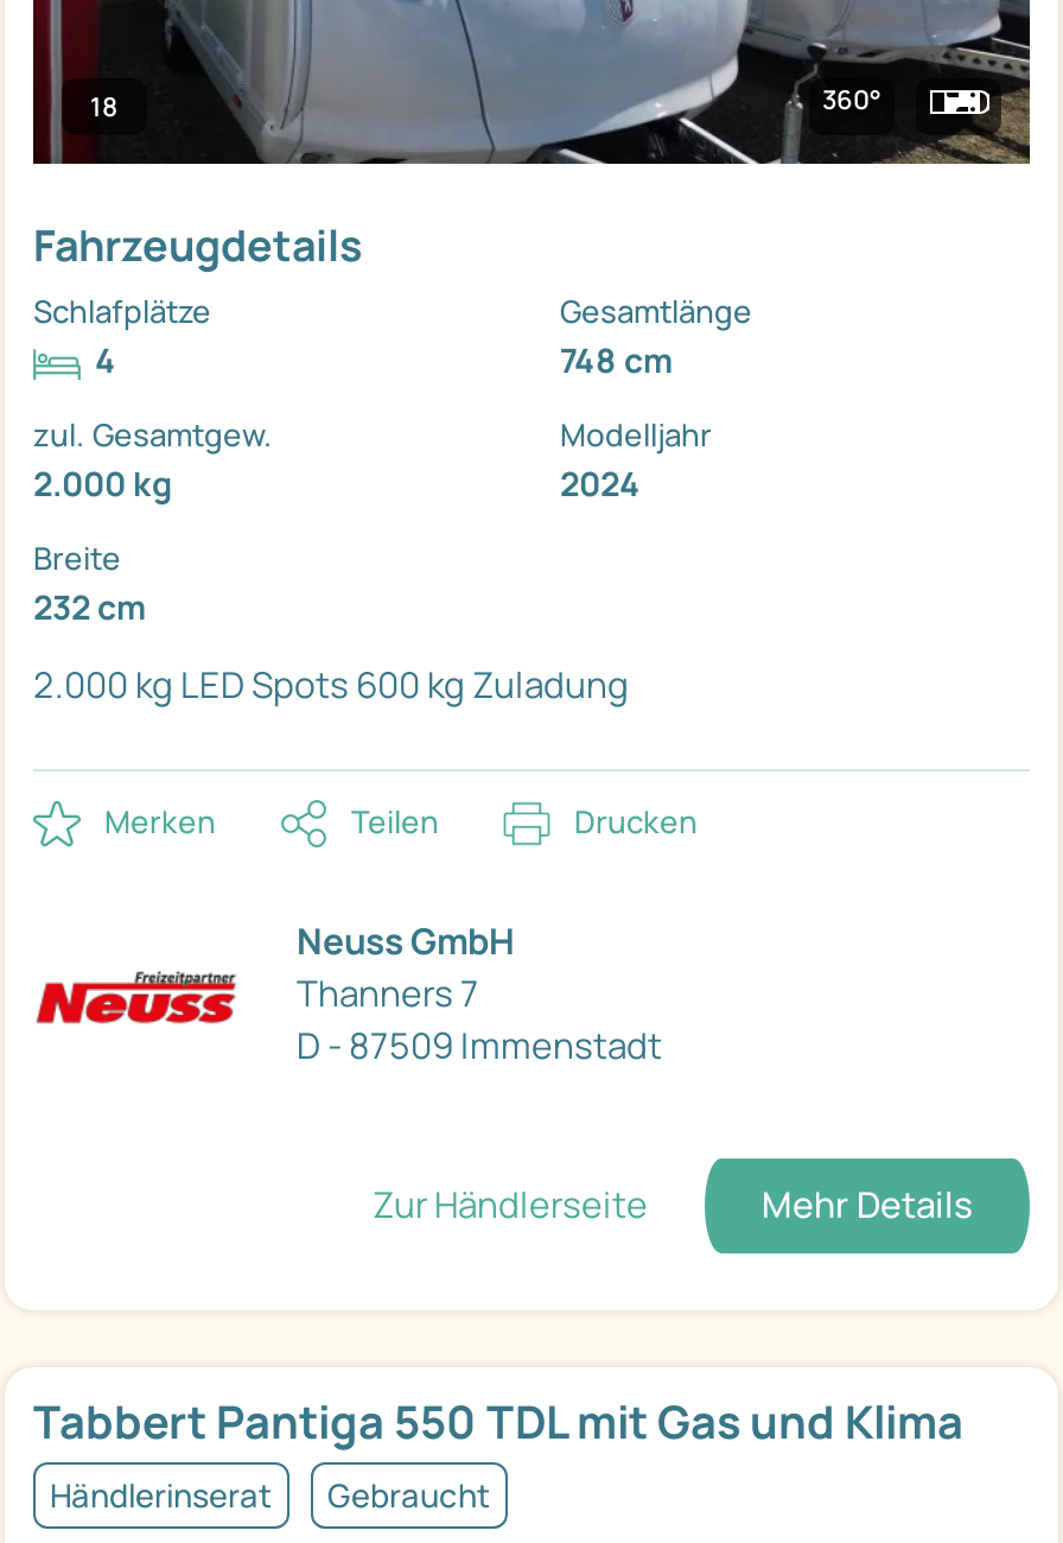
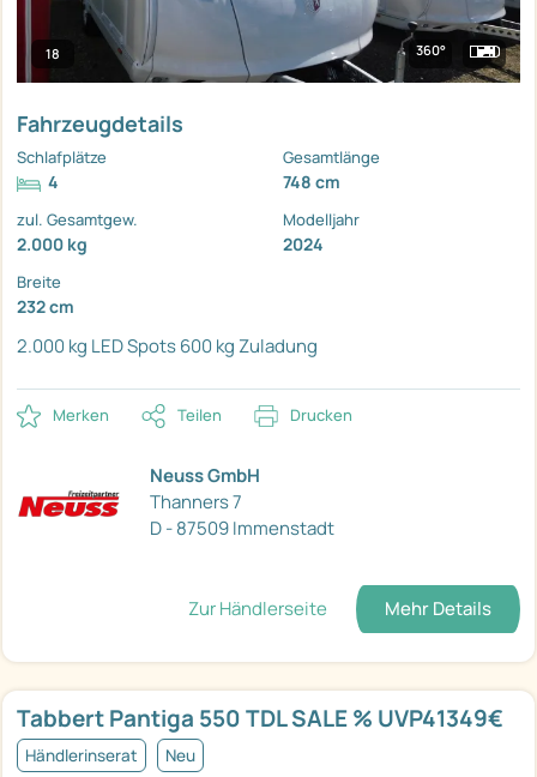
[33,1391,963,1453] Tabbert Pantiga 550 TDL mit Gas und Klima -> [17,703,503,734] Tabbert Pantiga 550 TDL SALE % UVP41349€
[327,1474,491,1517] Gebraucht -> [165,745,195,766] Neu

